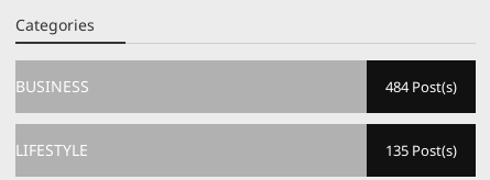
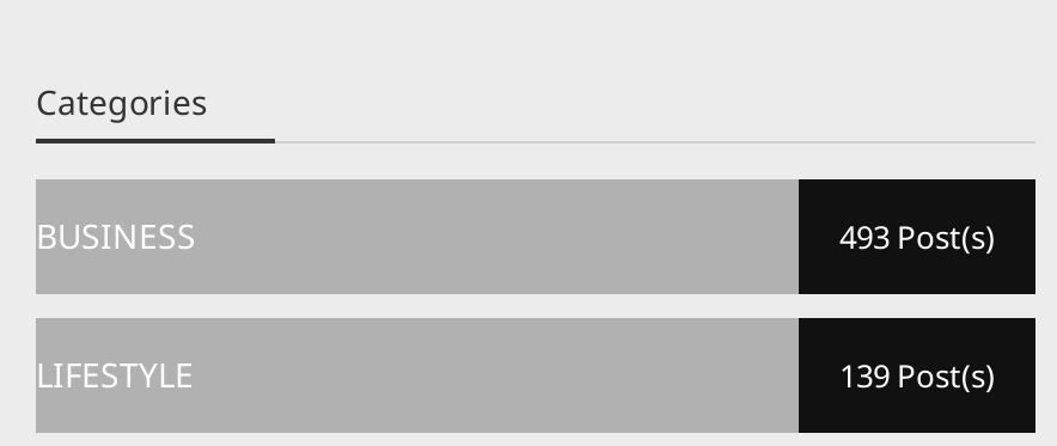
[385,76,457,96] 484 Post(s) -> [839,214,995,257] 493 Post(s)
[385,140,457,160] 135 Post(s) -> [839,353,995,396] 139 Post(s)

